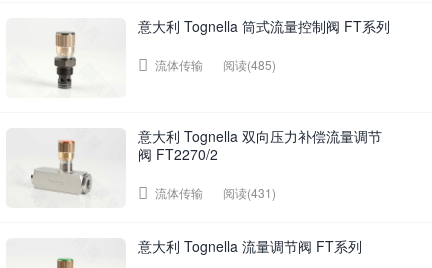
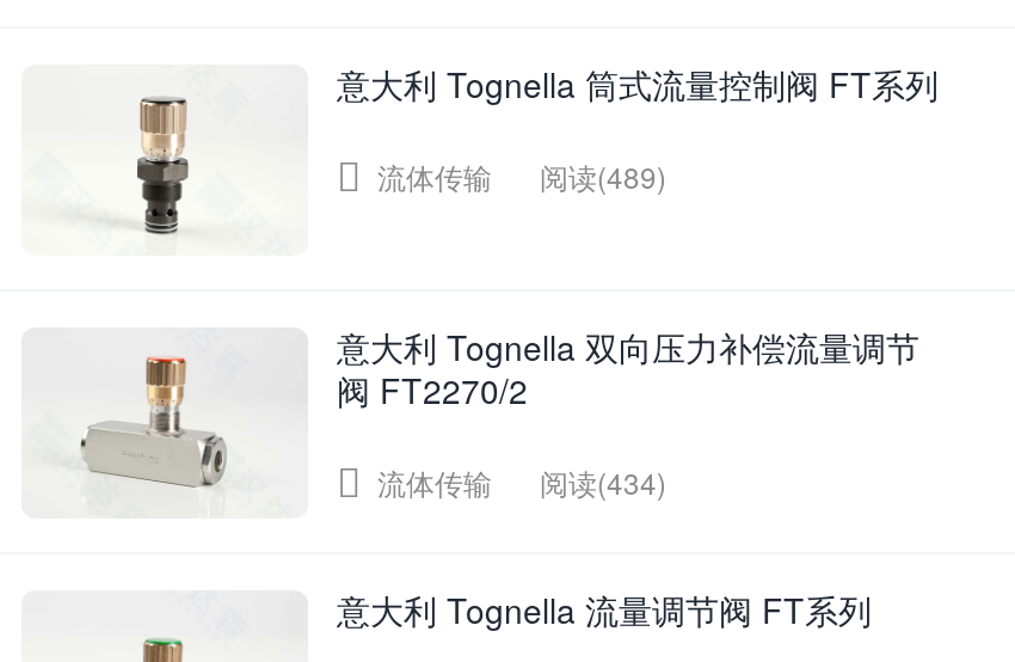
[155,56,276,73] 流体传输 阅读(485) -> [377,156,666,196] 流体传输 阅读(489)
[155,184,276,201] 流体传输 阅读(431) -> [377,461,666,502] 流体传输 阅读(434)

